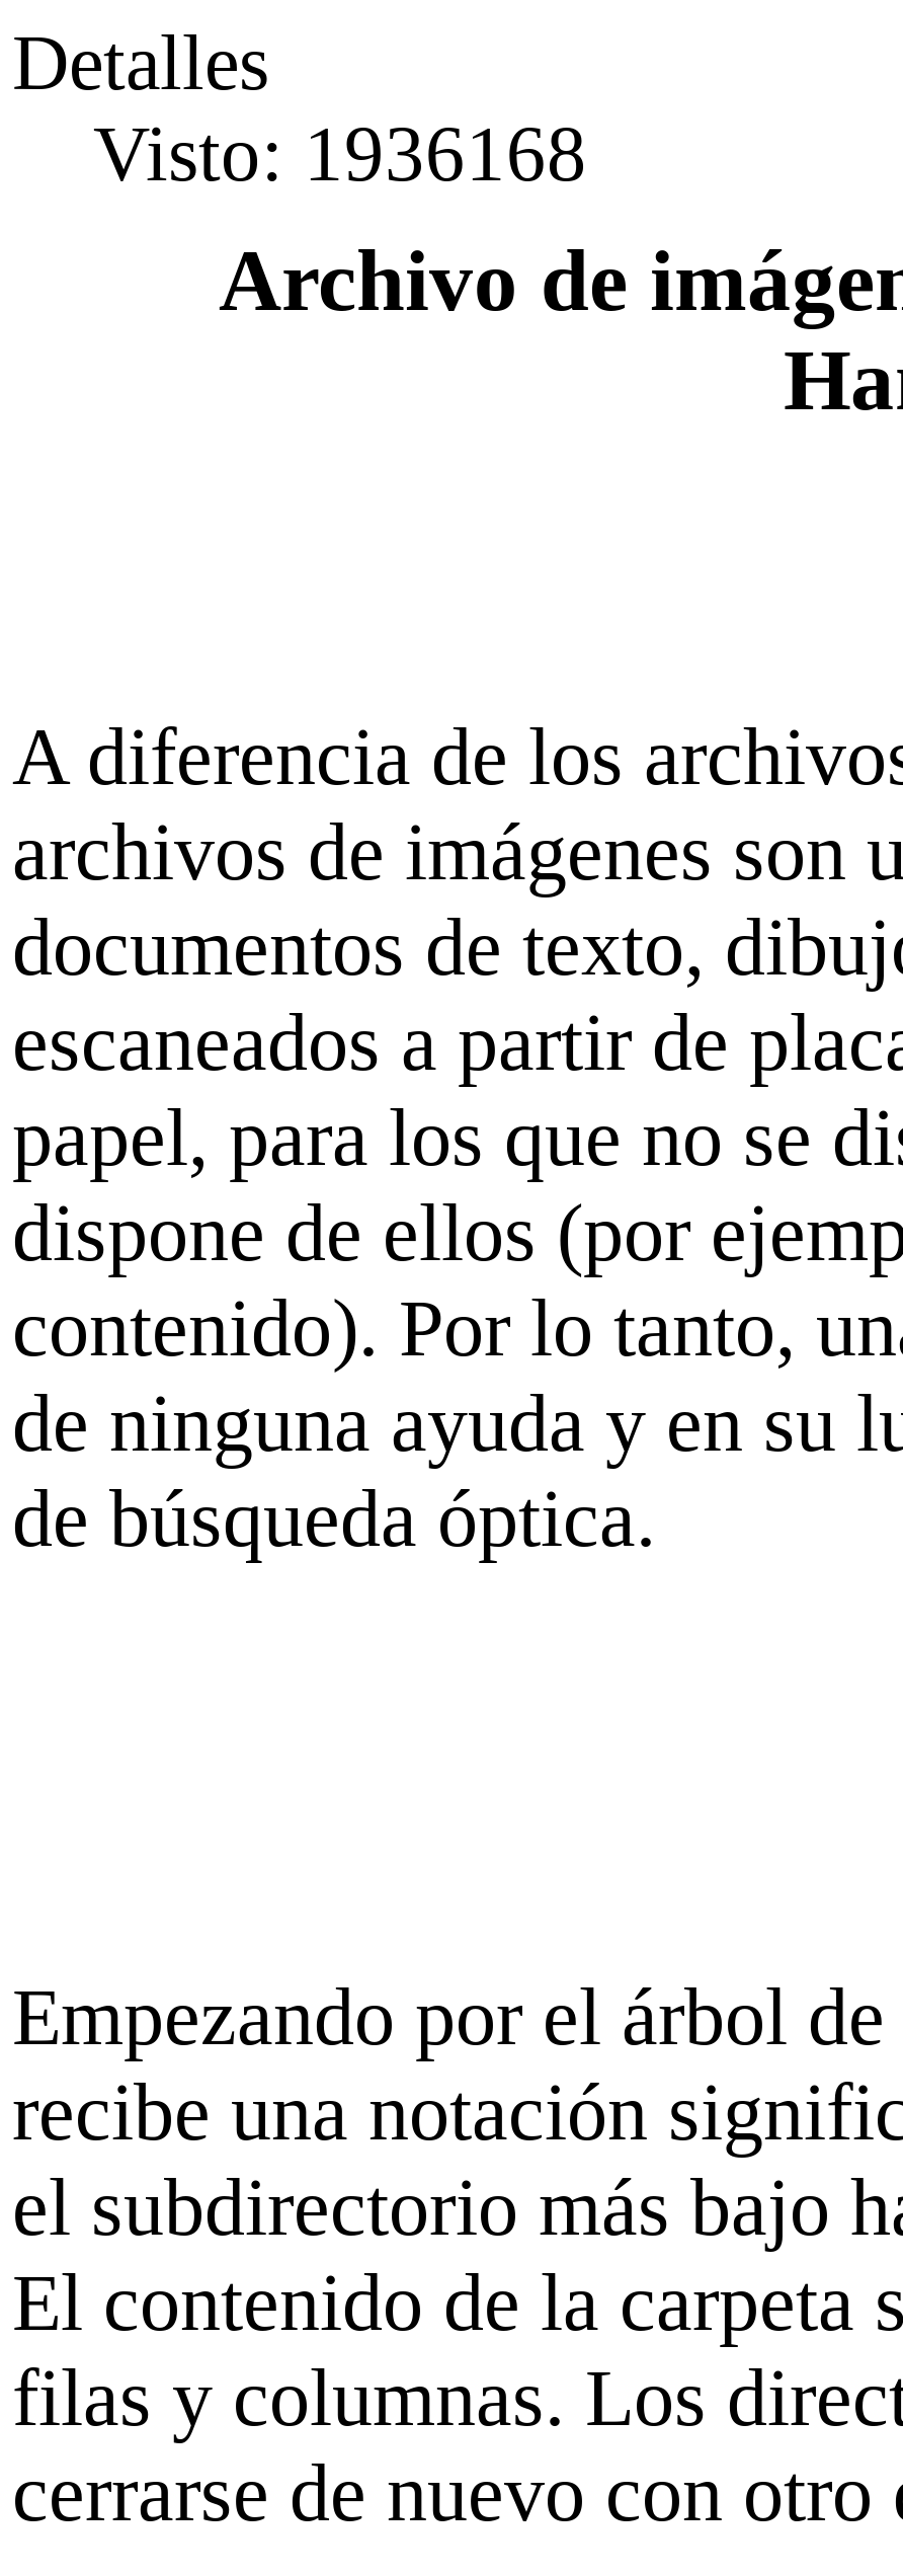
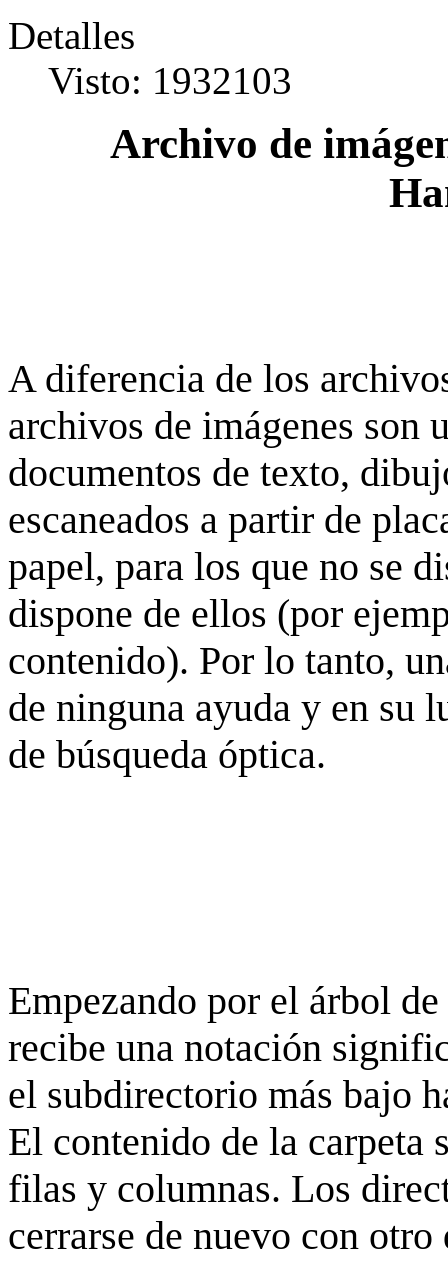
[93,109,587,196] Visto: 1936168 -> [48,59,292,102] Visto: 1932103

